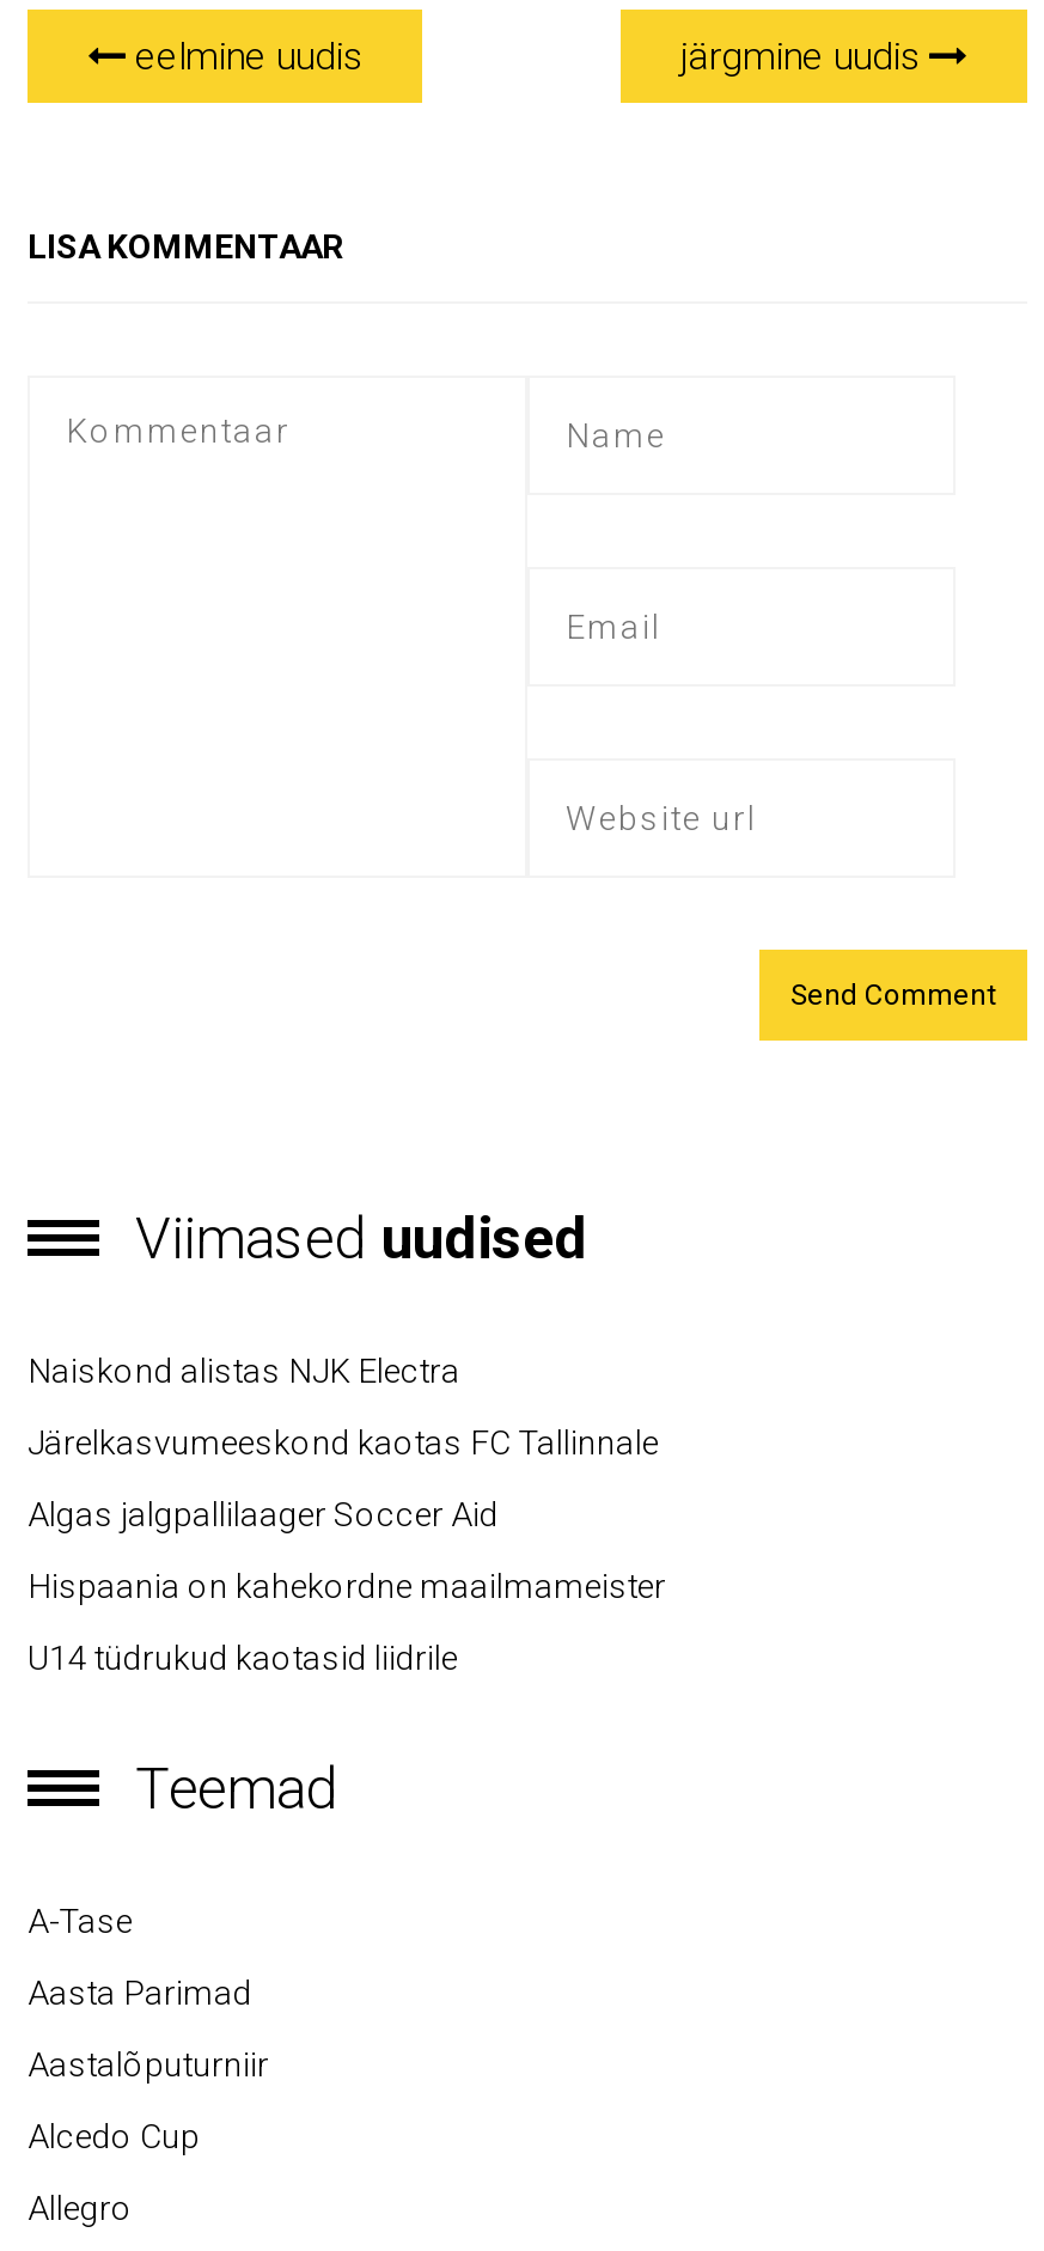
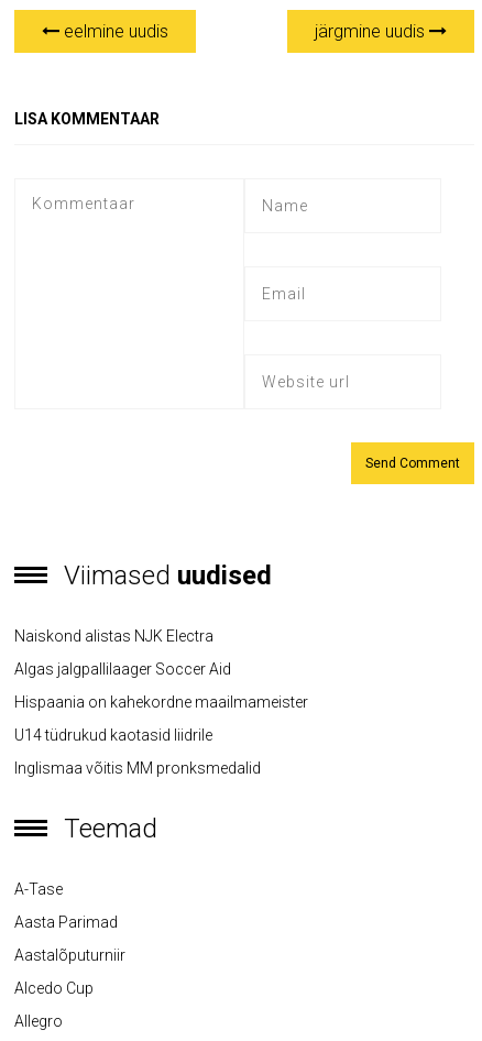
[28,1423,659,1461] Järelkasvumeeskond kaotas FC Tallinnale -> none
moved [28,1494,666,1676] -> [14,660,308,744]: Algas jalgpallilaager Soccer Aid | Hispaania on kahekordne maailmameister | U14 tüdrukud kaotasid liidrile
none -> [14,759,261,777] Inglismaa võitis MM pronksmedalid

